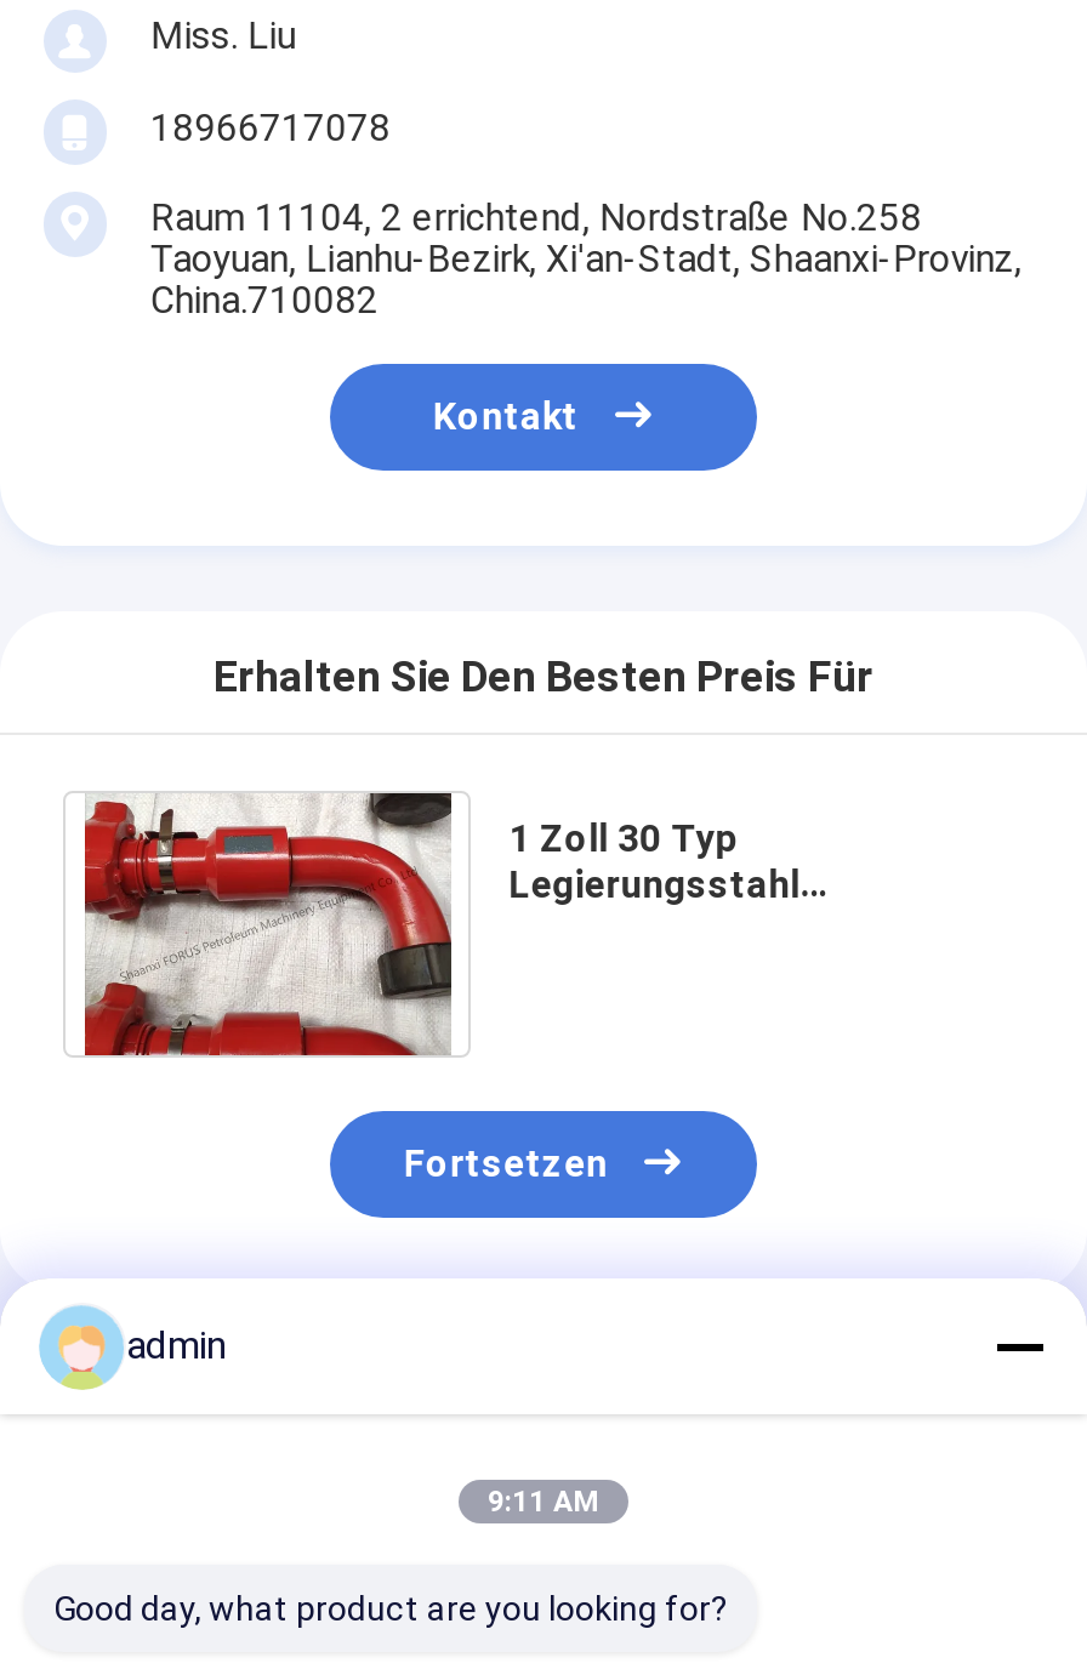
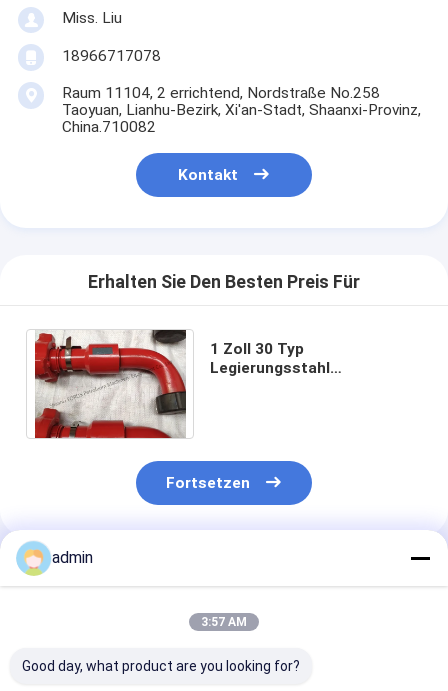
[488,1485,599,1519] 9:11 AM -> [201,615,247,629] 3:57 AM

